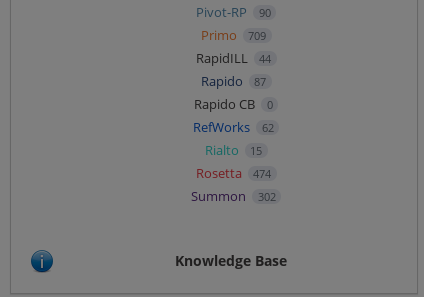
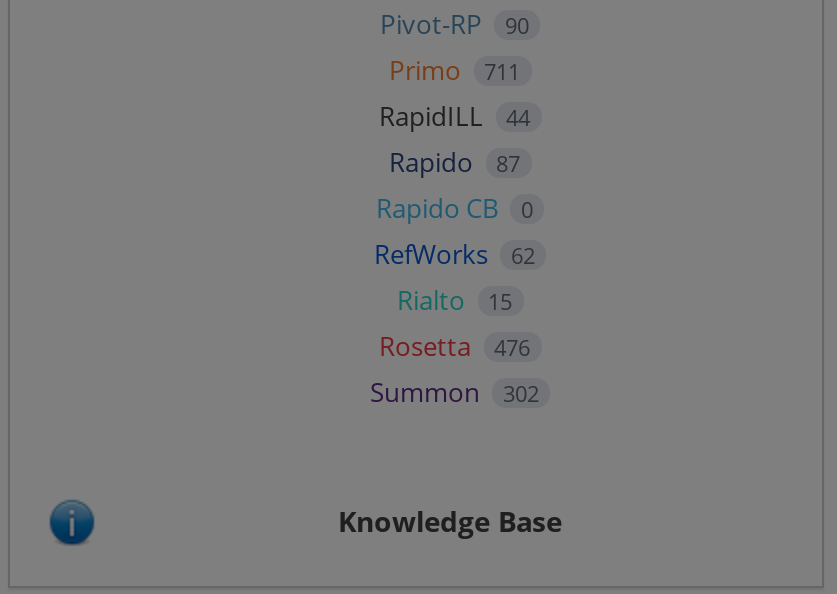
[200,26,266,44] Primo 709 -> [389,52,520,88] Primo 711
[195,164,271,182] Rosetta 474 -> [379,328,530,364] Rosetta 476

